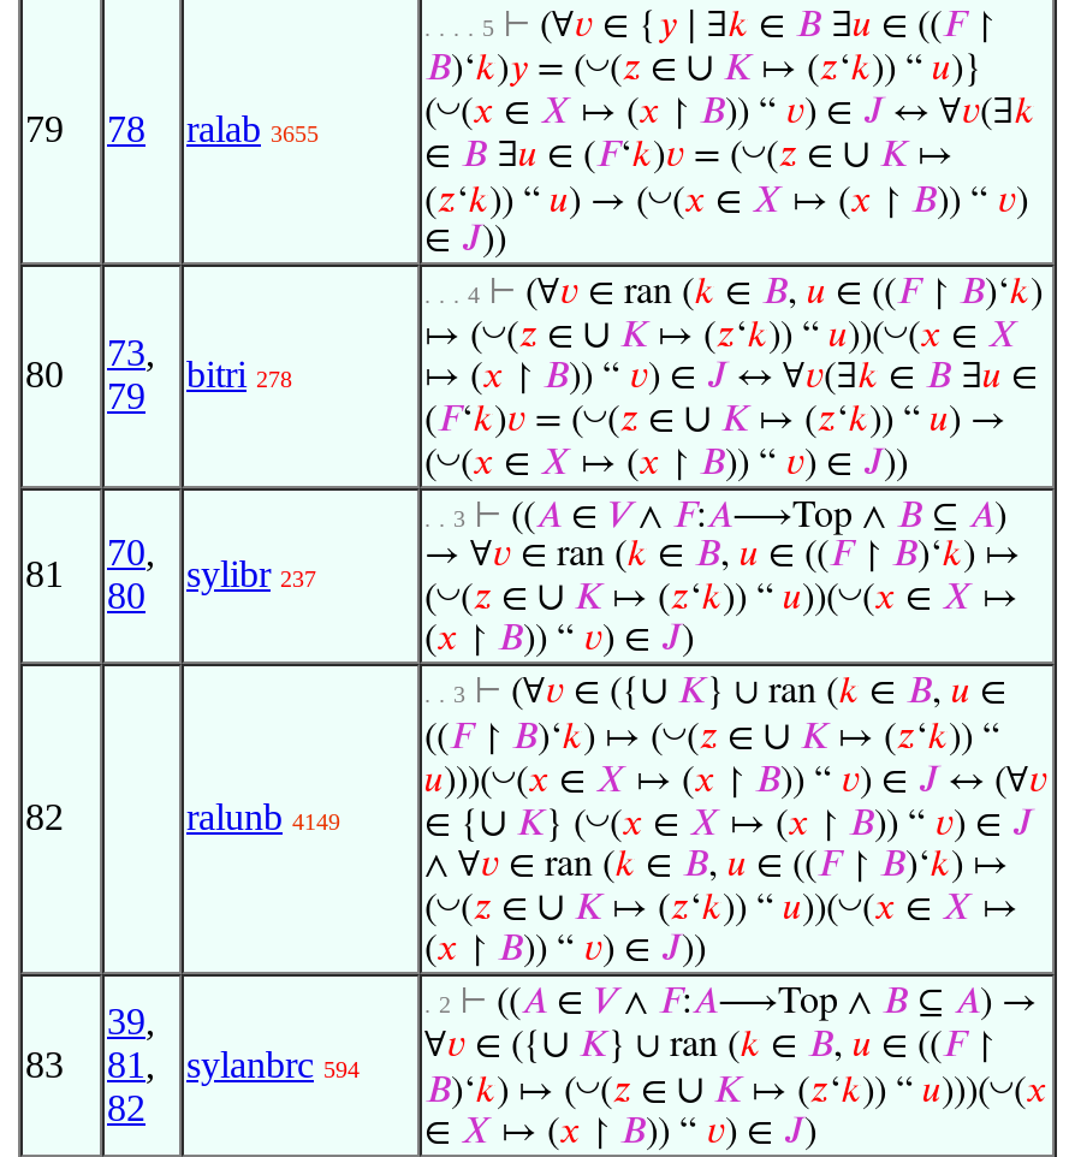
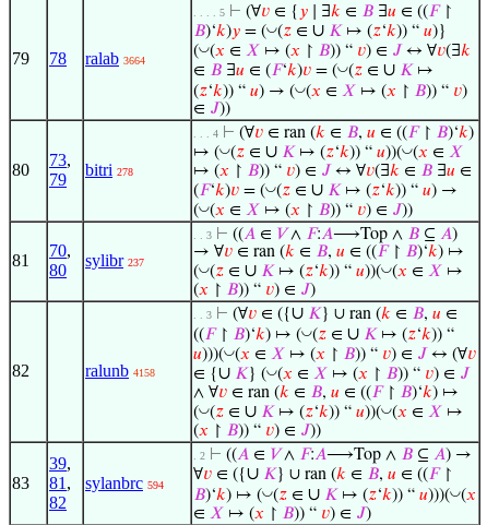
[25,108,319,149] 79 78 ralab 3655 -> [12,49,145,68] 79 78 ralab 3664
[186,796,340,837] ralunb 4149 -> [85,361,155,380] ralunb 4158

